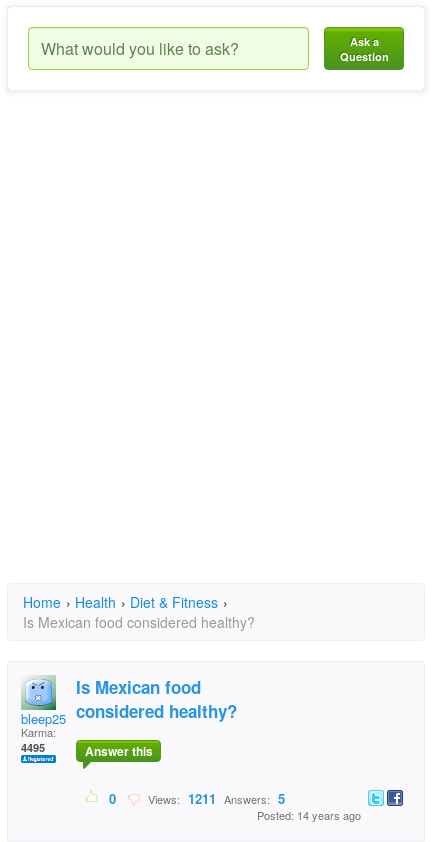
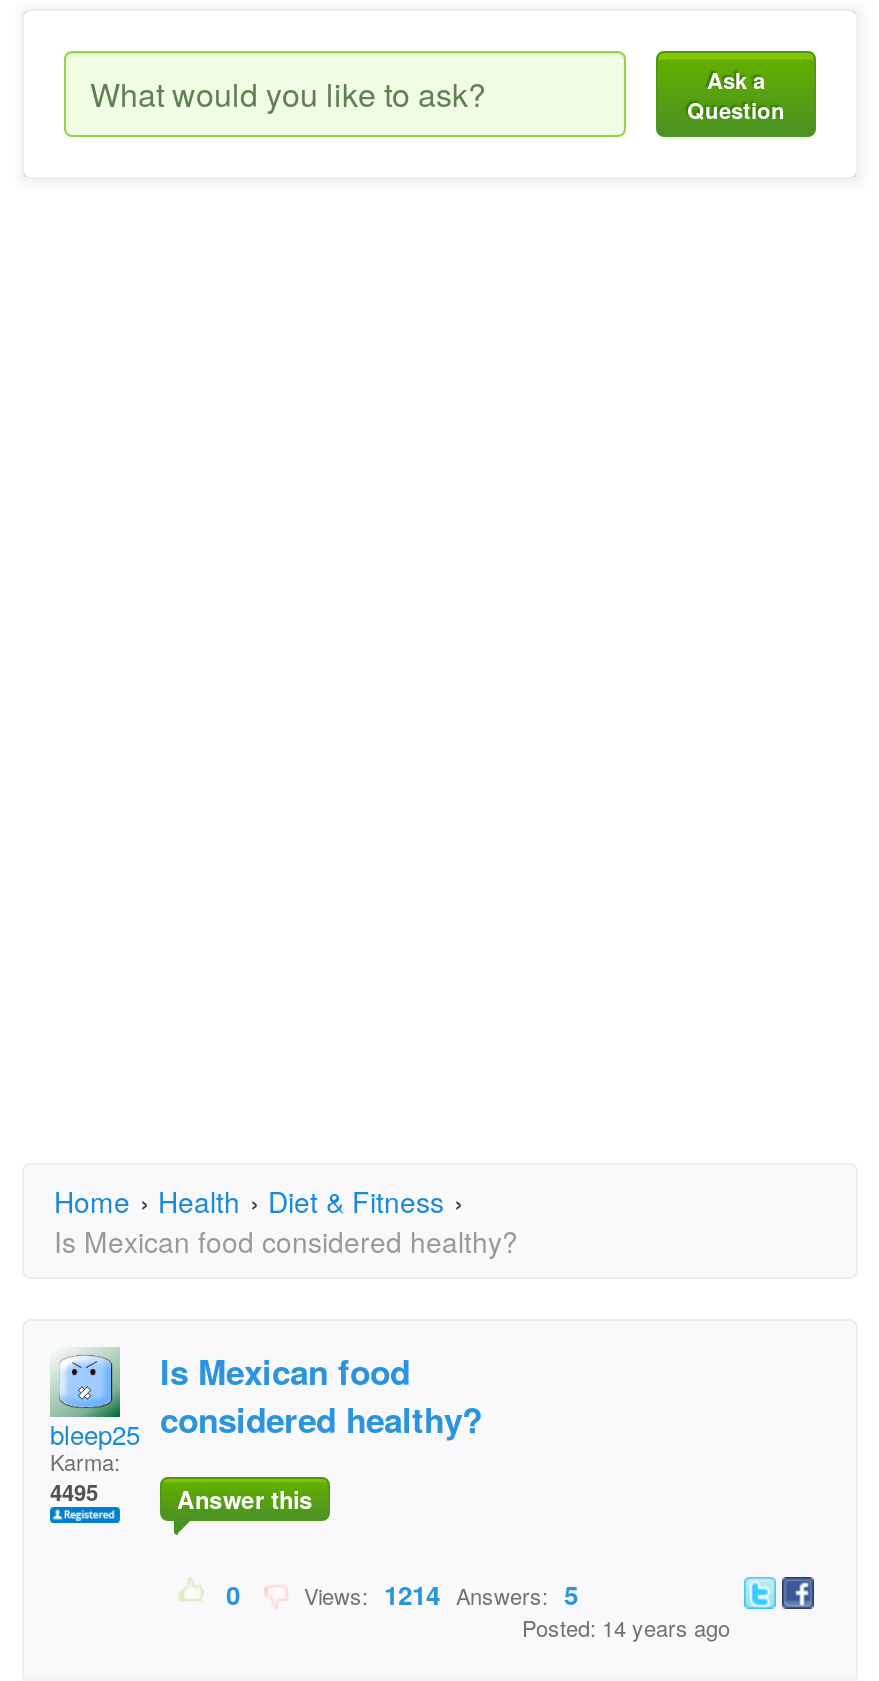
[142,789,285,808] Views: 1211 Answers: 5 -> [292,1575,578,1613] Views: 1214 Answers: 5

